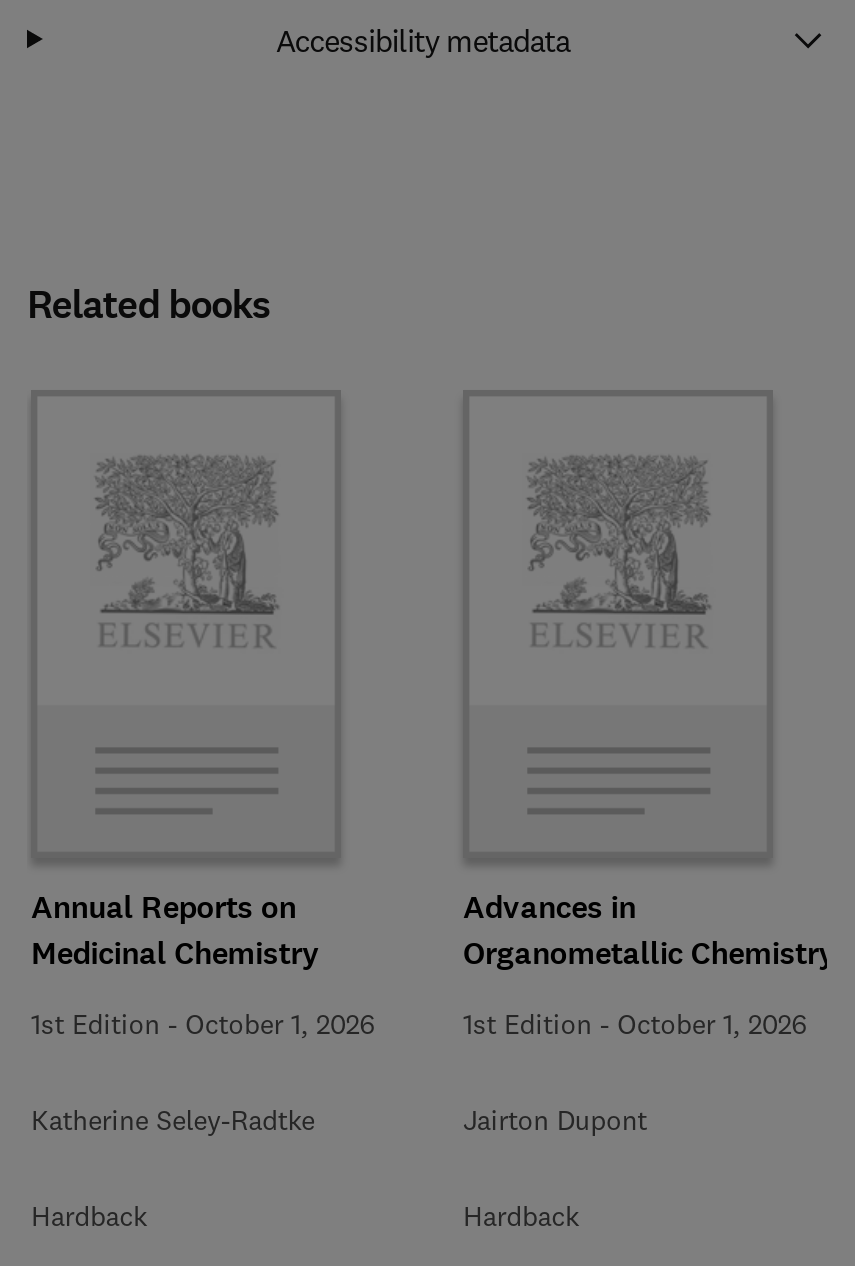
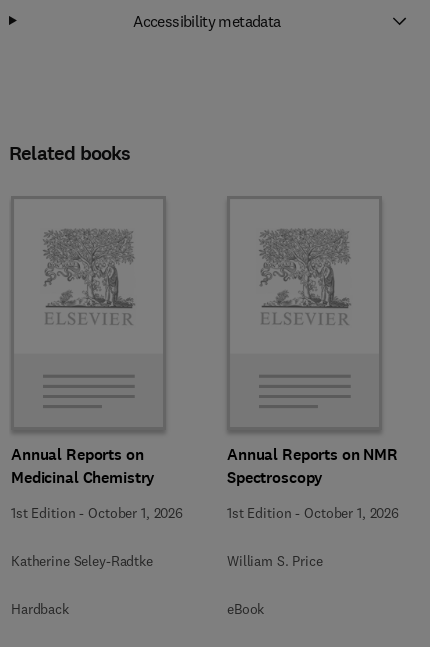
[463,886,836,974] Advances in | Organometallic Chemistry -> [227,444,398,488] Annual Reports on NMR | Spectroscopy
[463,1102,647,1138] Jairton Dupont -> [227,552,323,570] William S. Price
[463,1198,579,1234] Hardback -> [227,600,264,618] eBook

